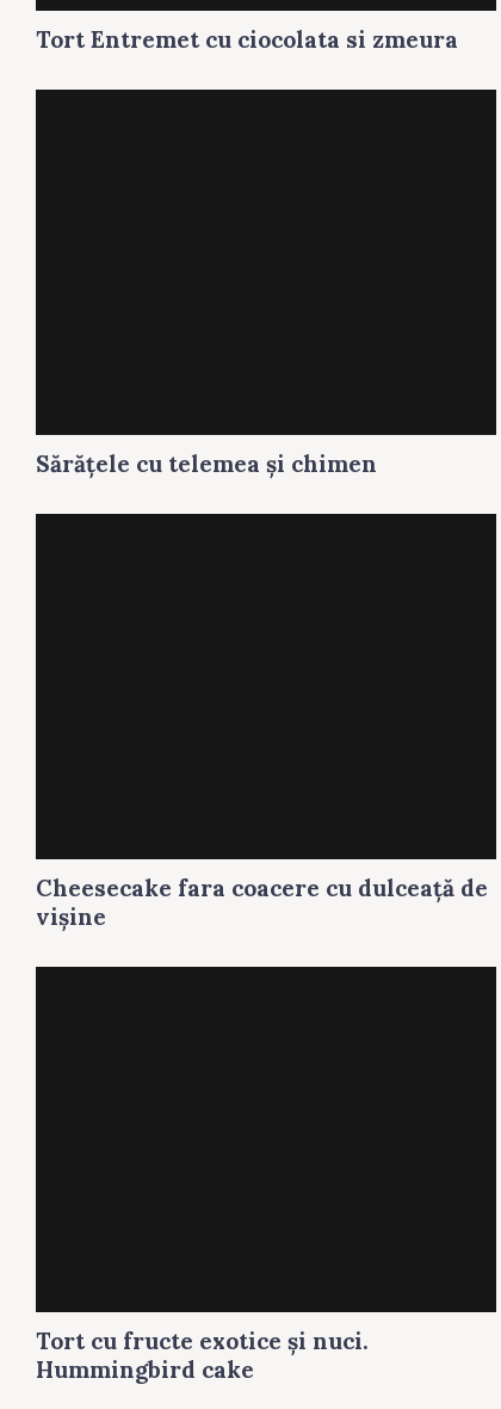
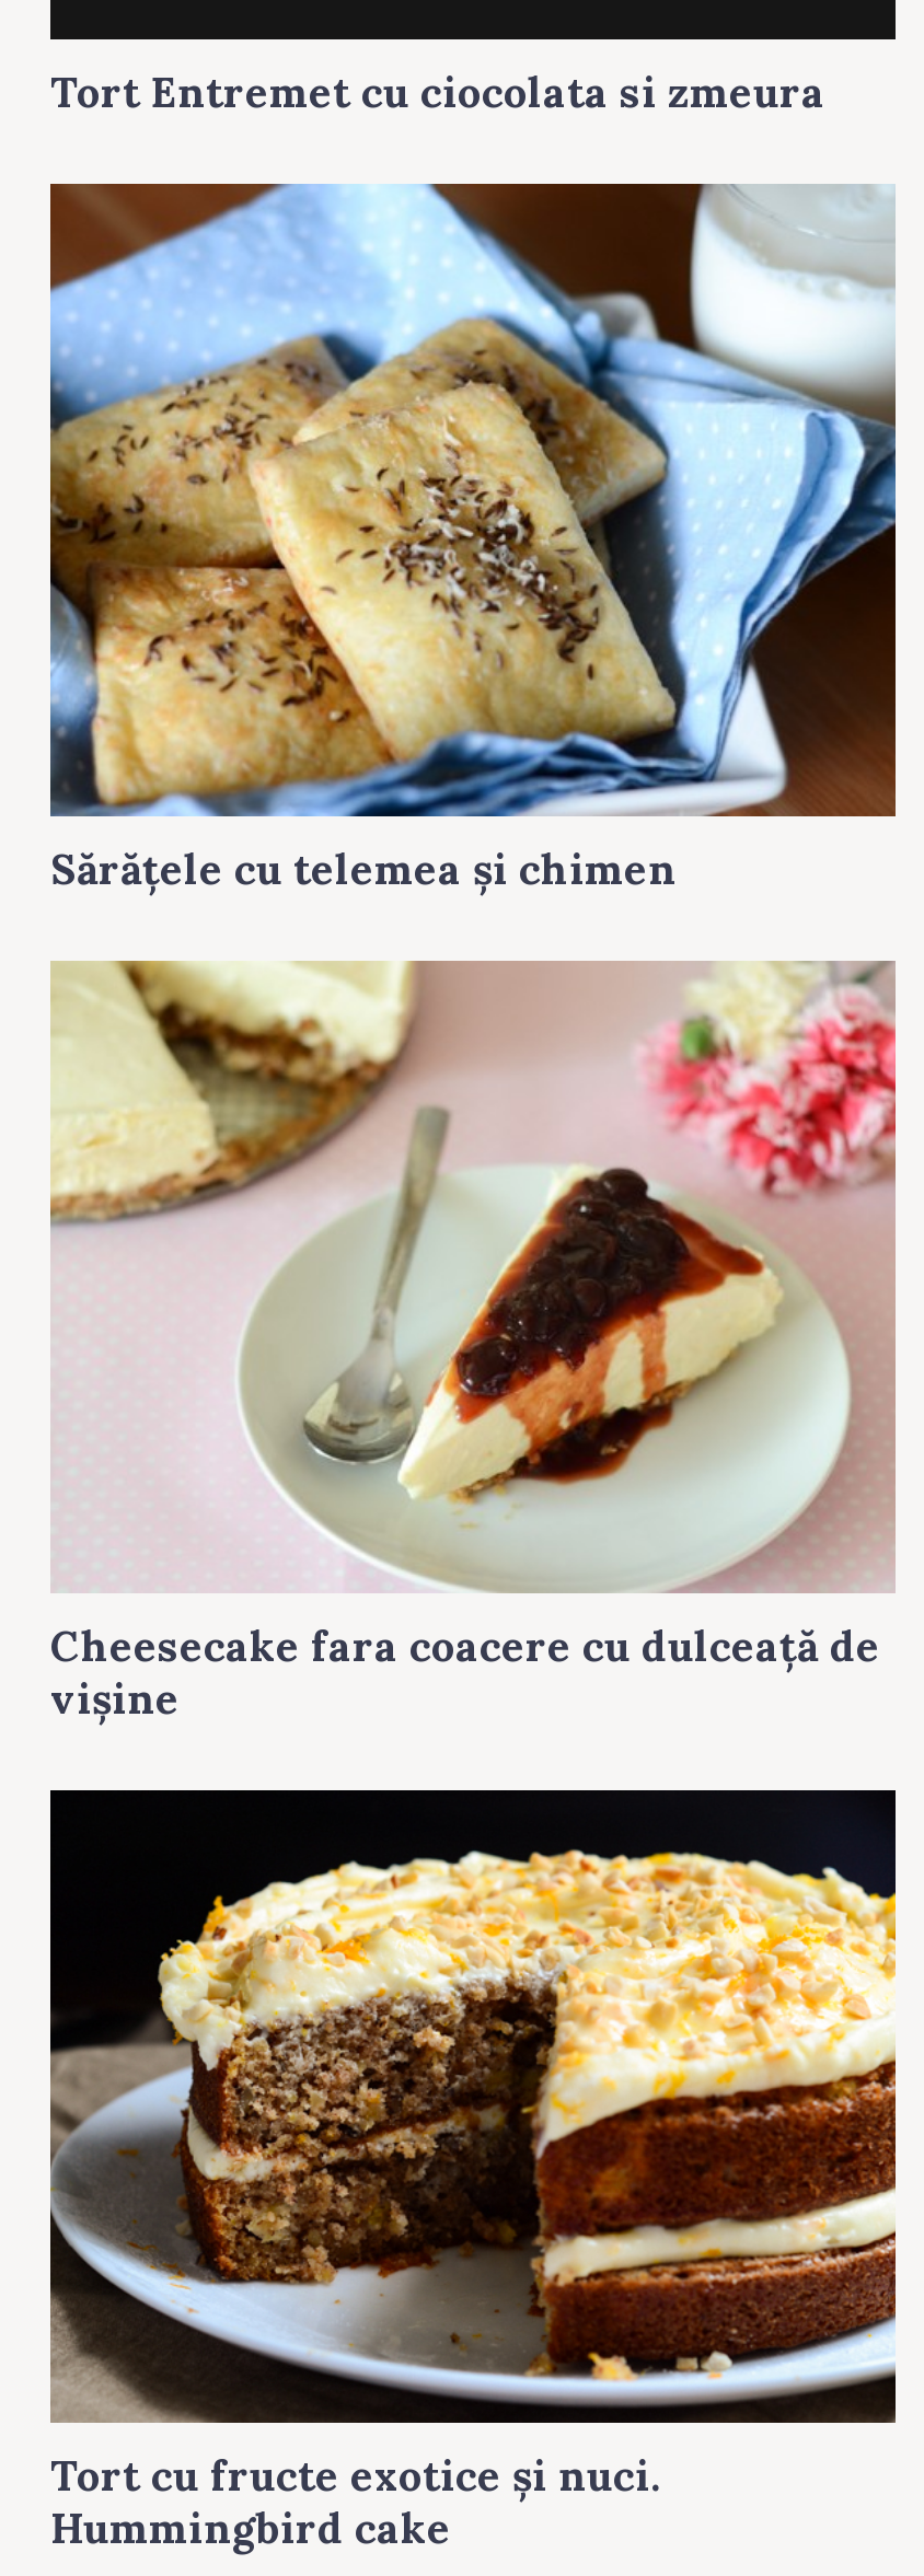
none -> [48,184,898,819] [image]
none -> [48,959,898,1593] [image]
none -> [48,1849,898,2425] [image]

